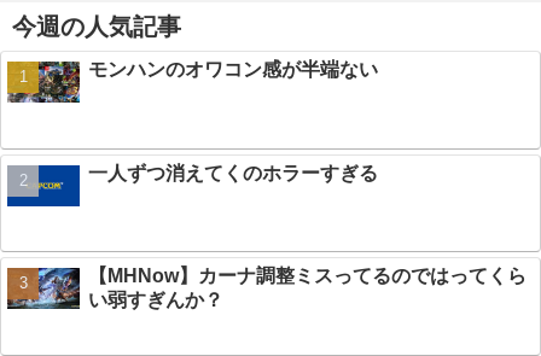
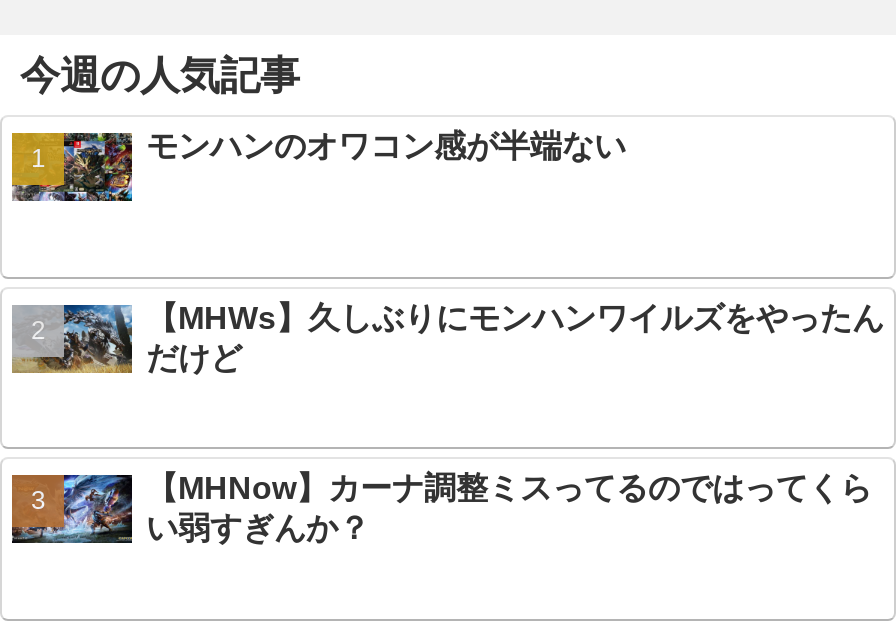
[6,163,378,208] [image] | 一人ずつ消えてくのホラーすぎる -> [10,301,884,375] [image] | 【MHWs】久しぶりにモンハンワイルズをやったん | だけど

